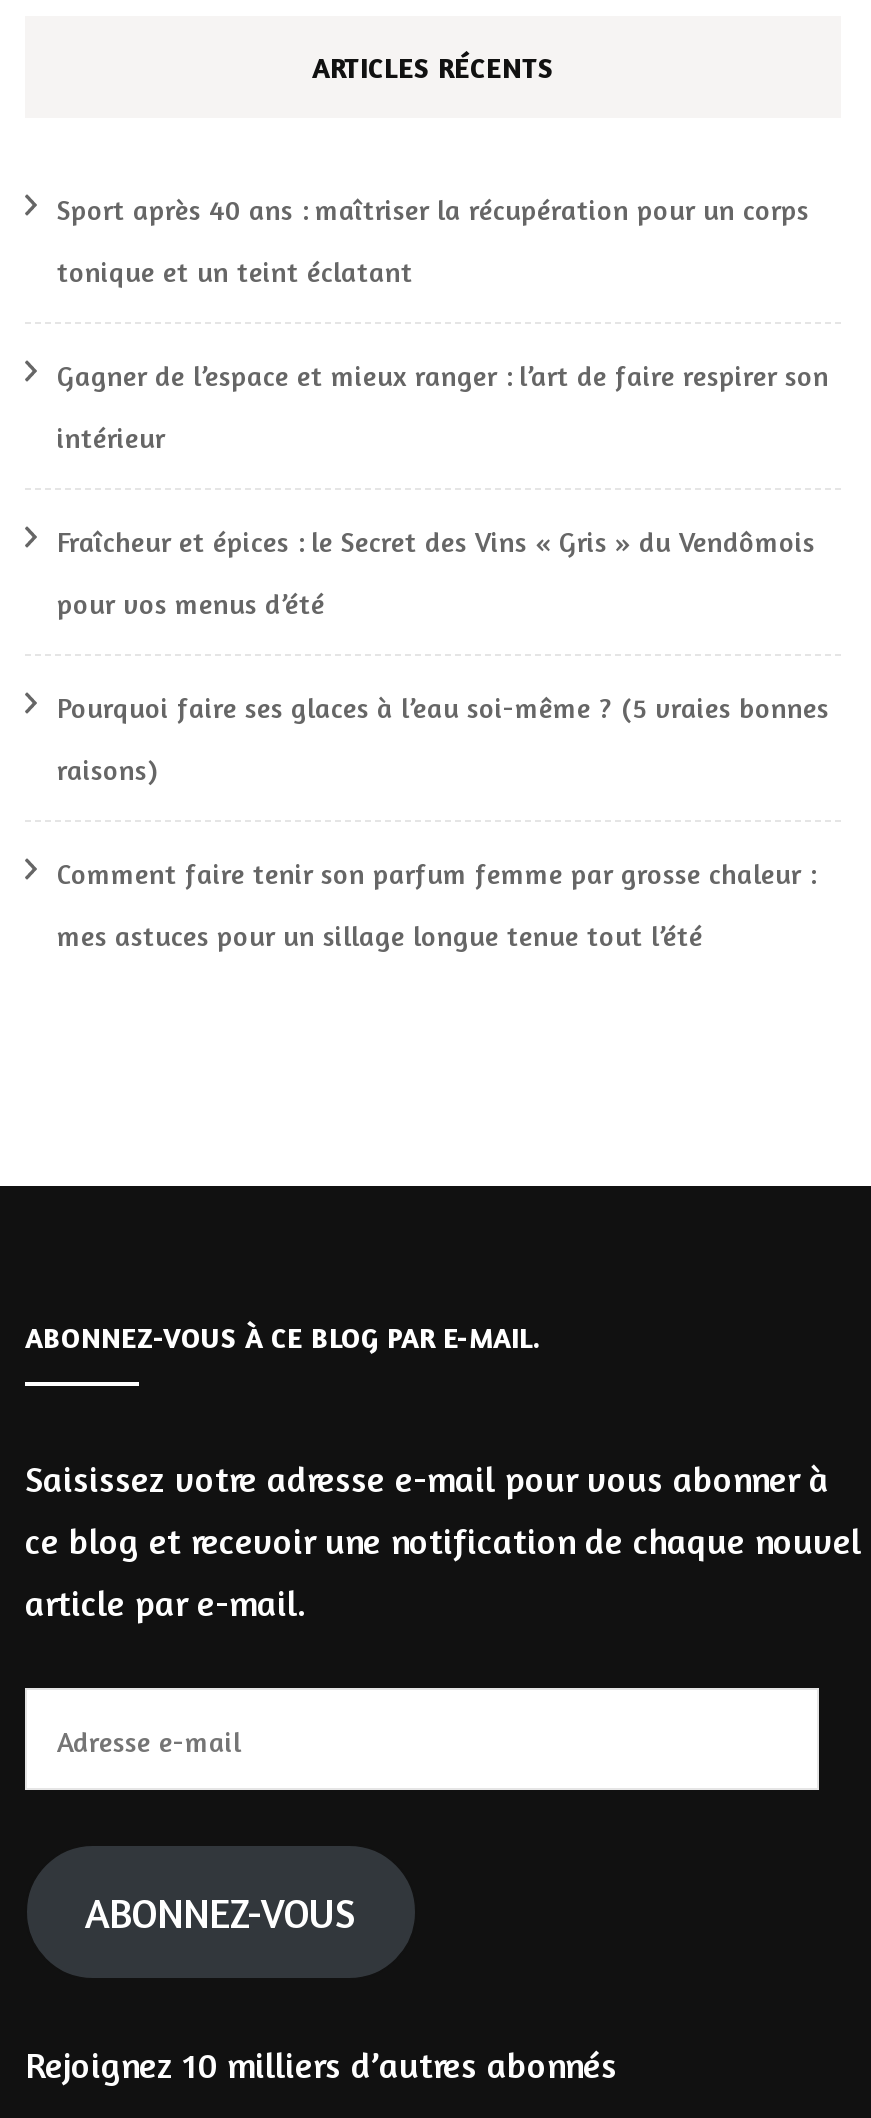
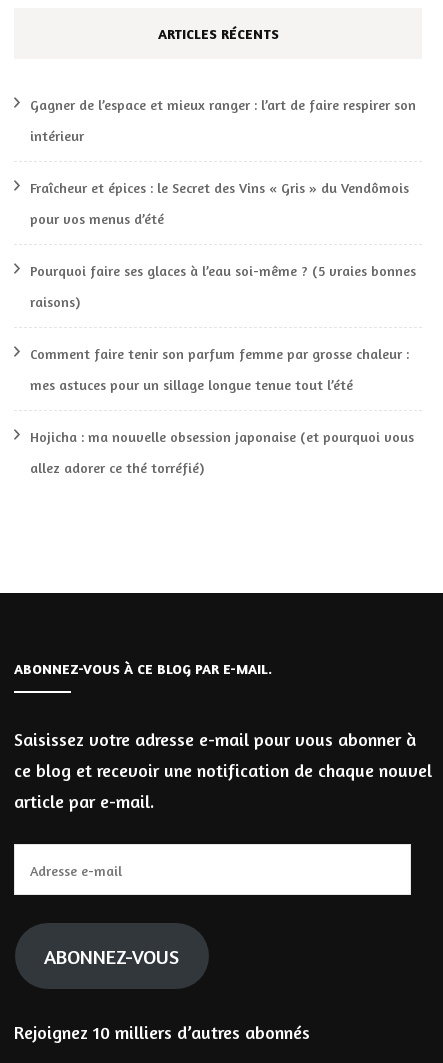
[57,192,809,288] Sport après 40 ans : maîtriser la récupération pour un corps | tonique et un teint éclatant -> none
moved [57,358,829,952] -> [30,96,416,393]: Gagner de l’espace et mieux ranger : l’art de faire respirer son | intérieur | Fraîcheur et épices : le Secret des Vins « Gris » du Vendômois | pour vos menus d’été | Pourquoi faire ses glaces à l’eau soi-même ? (5 vraies bonnes | raisons) | Comment faire tenir son parfum femme par grosse chaleur : | mes astuces pour un sillage longue tenue tout l’été
none -> [30,428,414,476] Hojicha : ma nouvelle obsession japonaise (et pourquoi vous | allez adorer ce thé torréfié)

